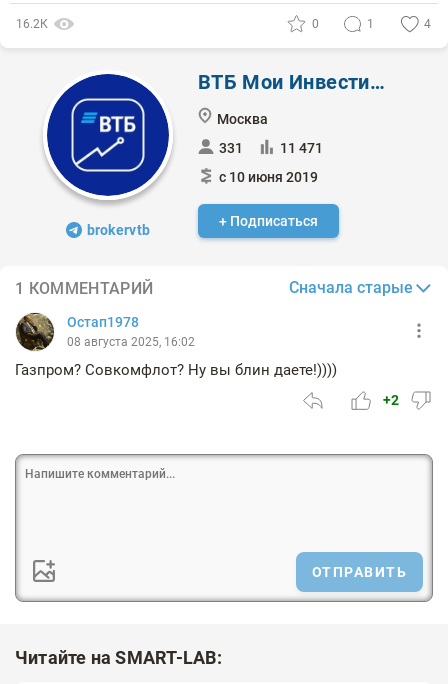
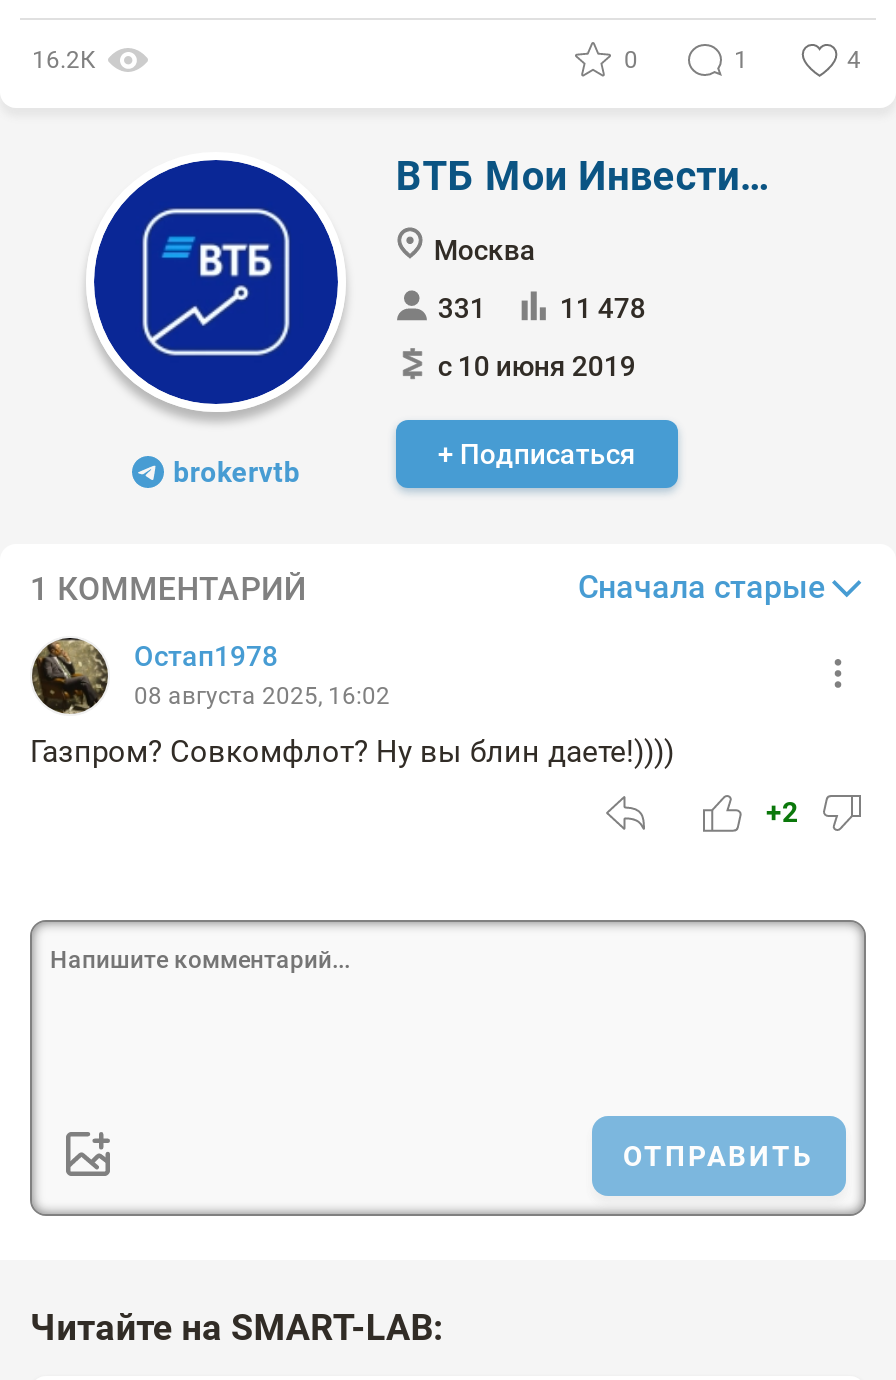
[280,140,323,156] 11 471 -> [560,293,646,325] 11 478

